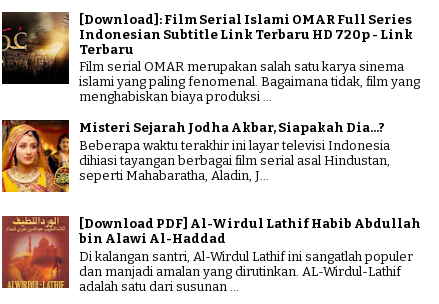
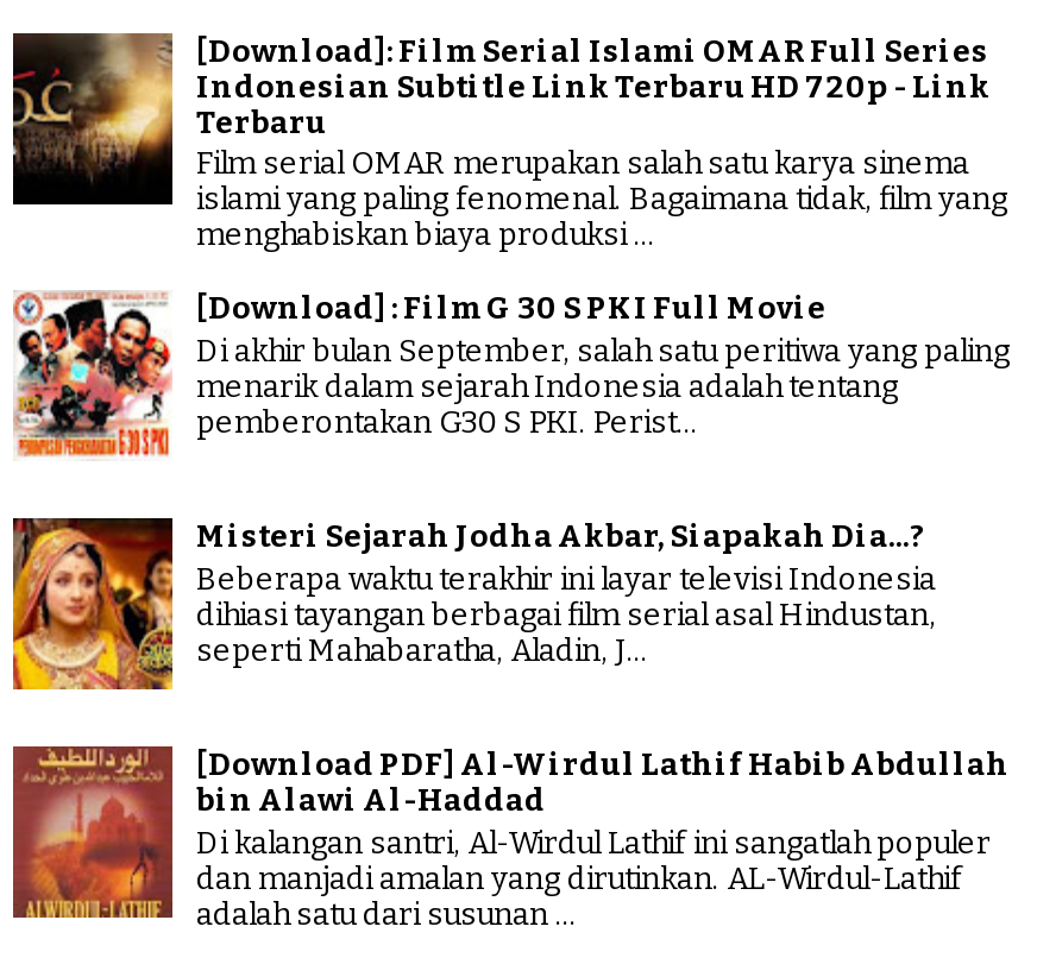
none -> [13,290,1010,459] [image] | [Download] : Film G 30 S PKI Full Movie | Di akhir bulan September, salah satu peritiwa yang paling | menarik dalam sejarah Indonesia adalah tentang | pemberontakan G30 S PKI. Perist...

